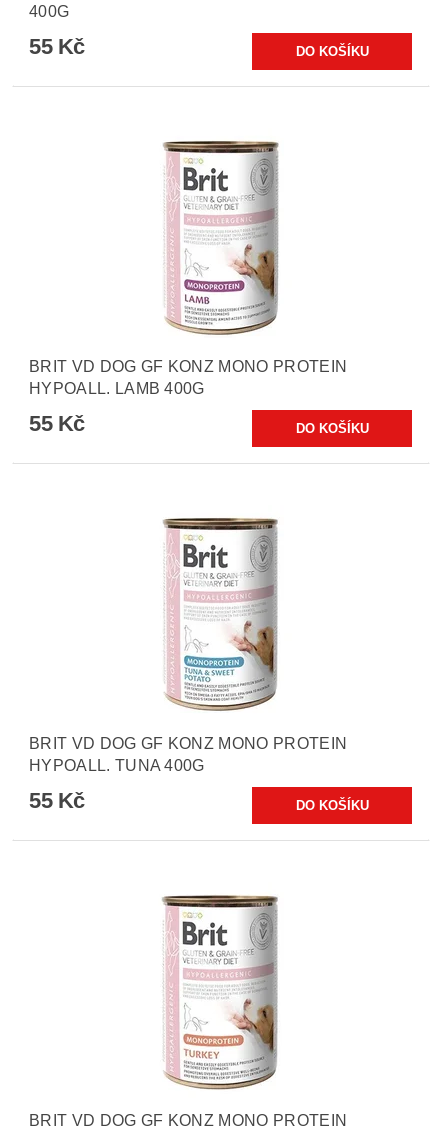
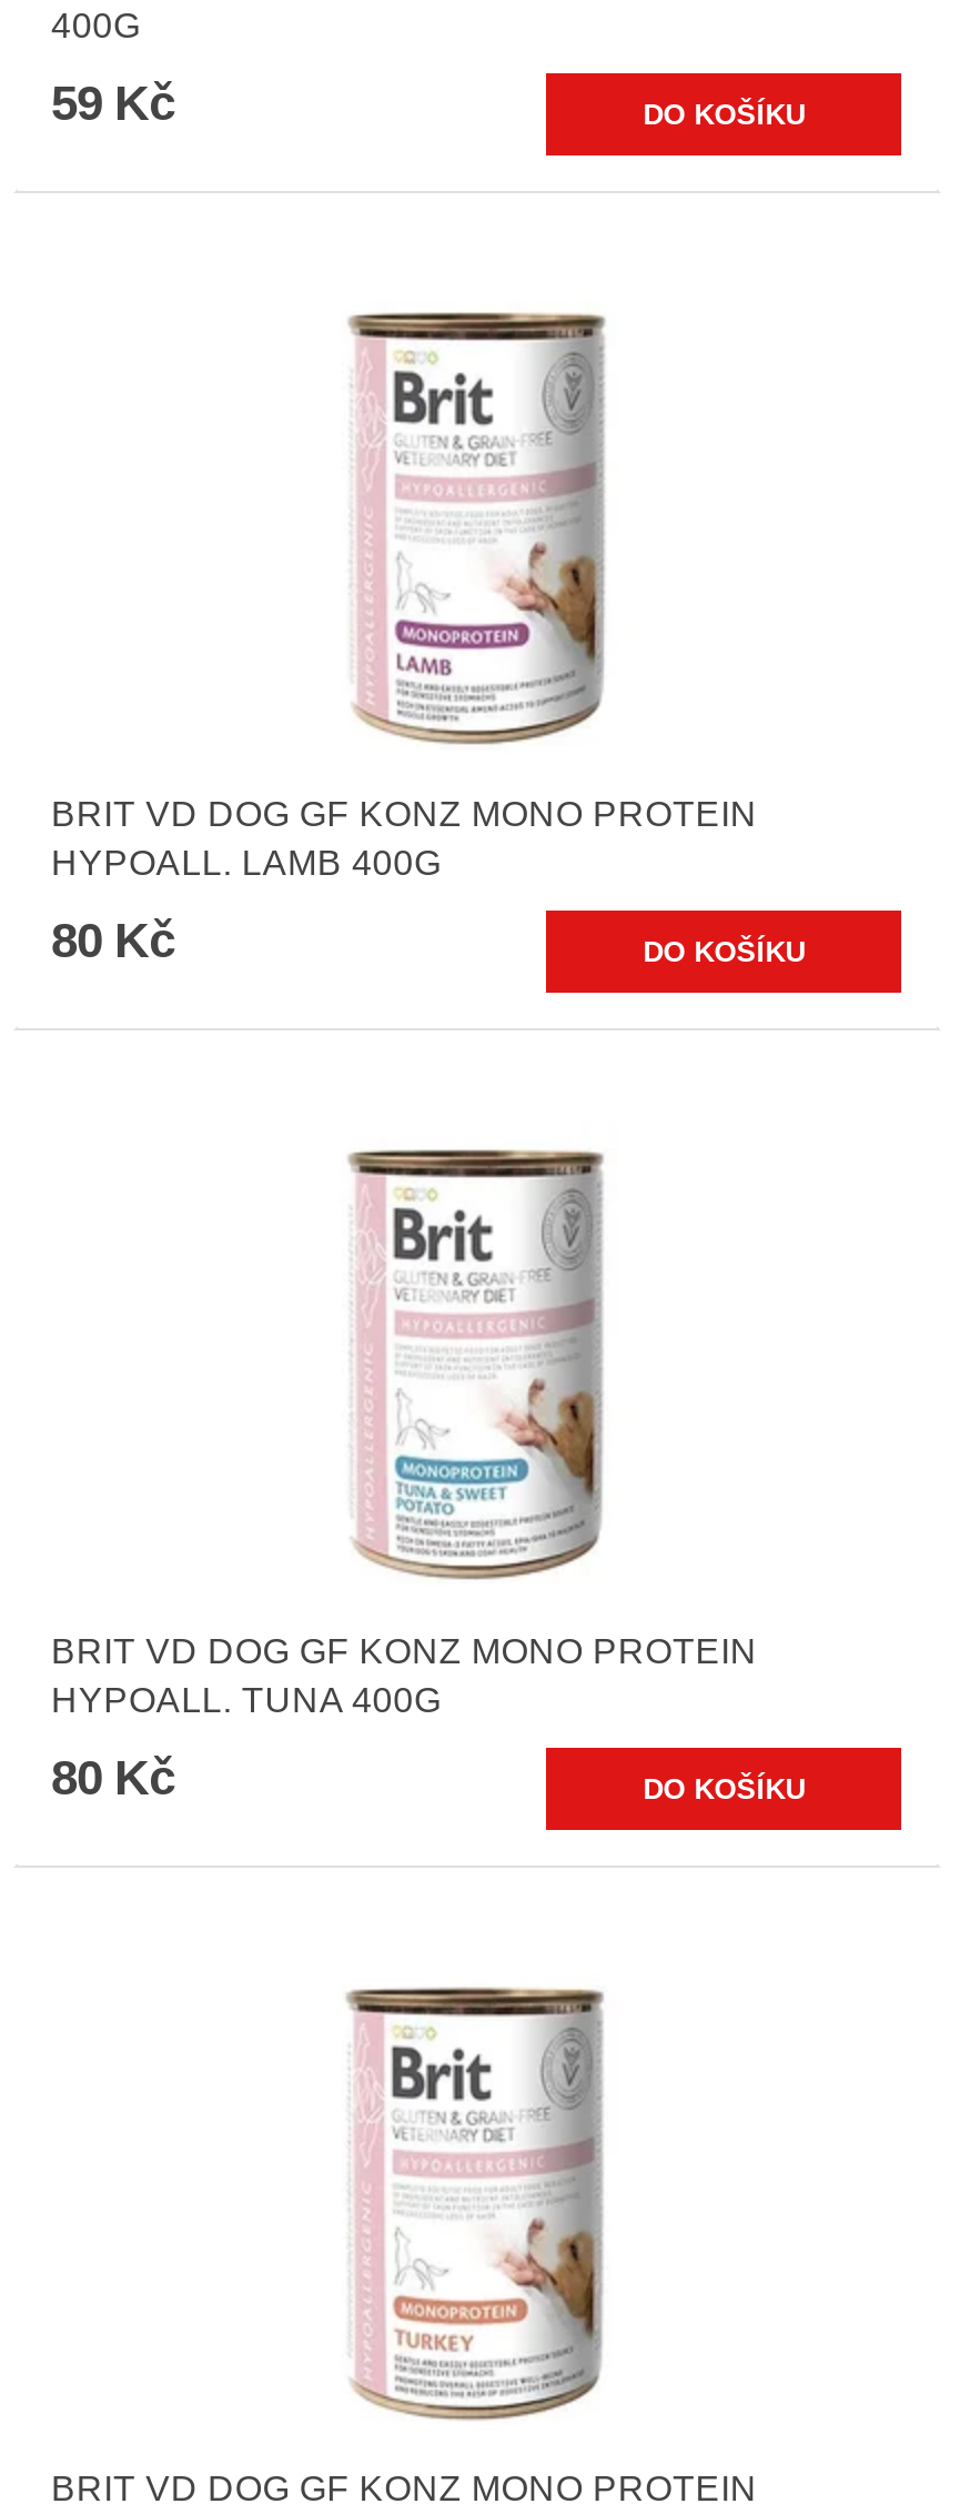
[29,34,85,59] 55 Kč -> [51,75,174,131] 59 Kč
[29,411,85,436] 55 Kč -> [51,913,174,968] 80 Kč
[29,788,85,813] 55 Kč -> [51,1750,174,1806] 80 Kč

